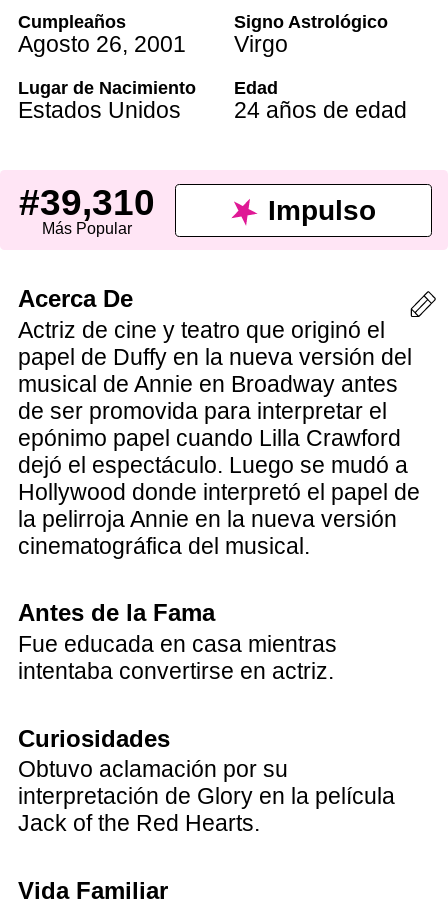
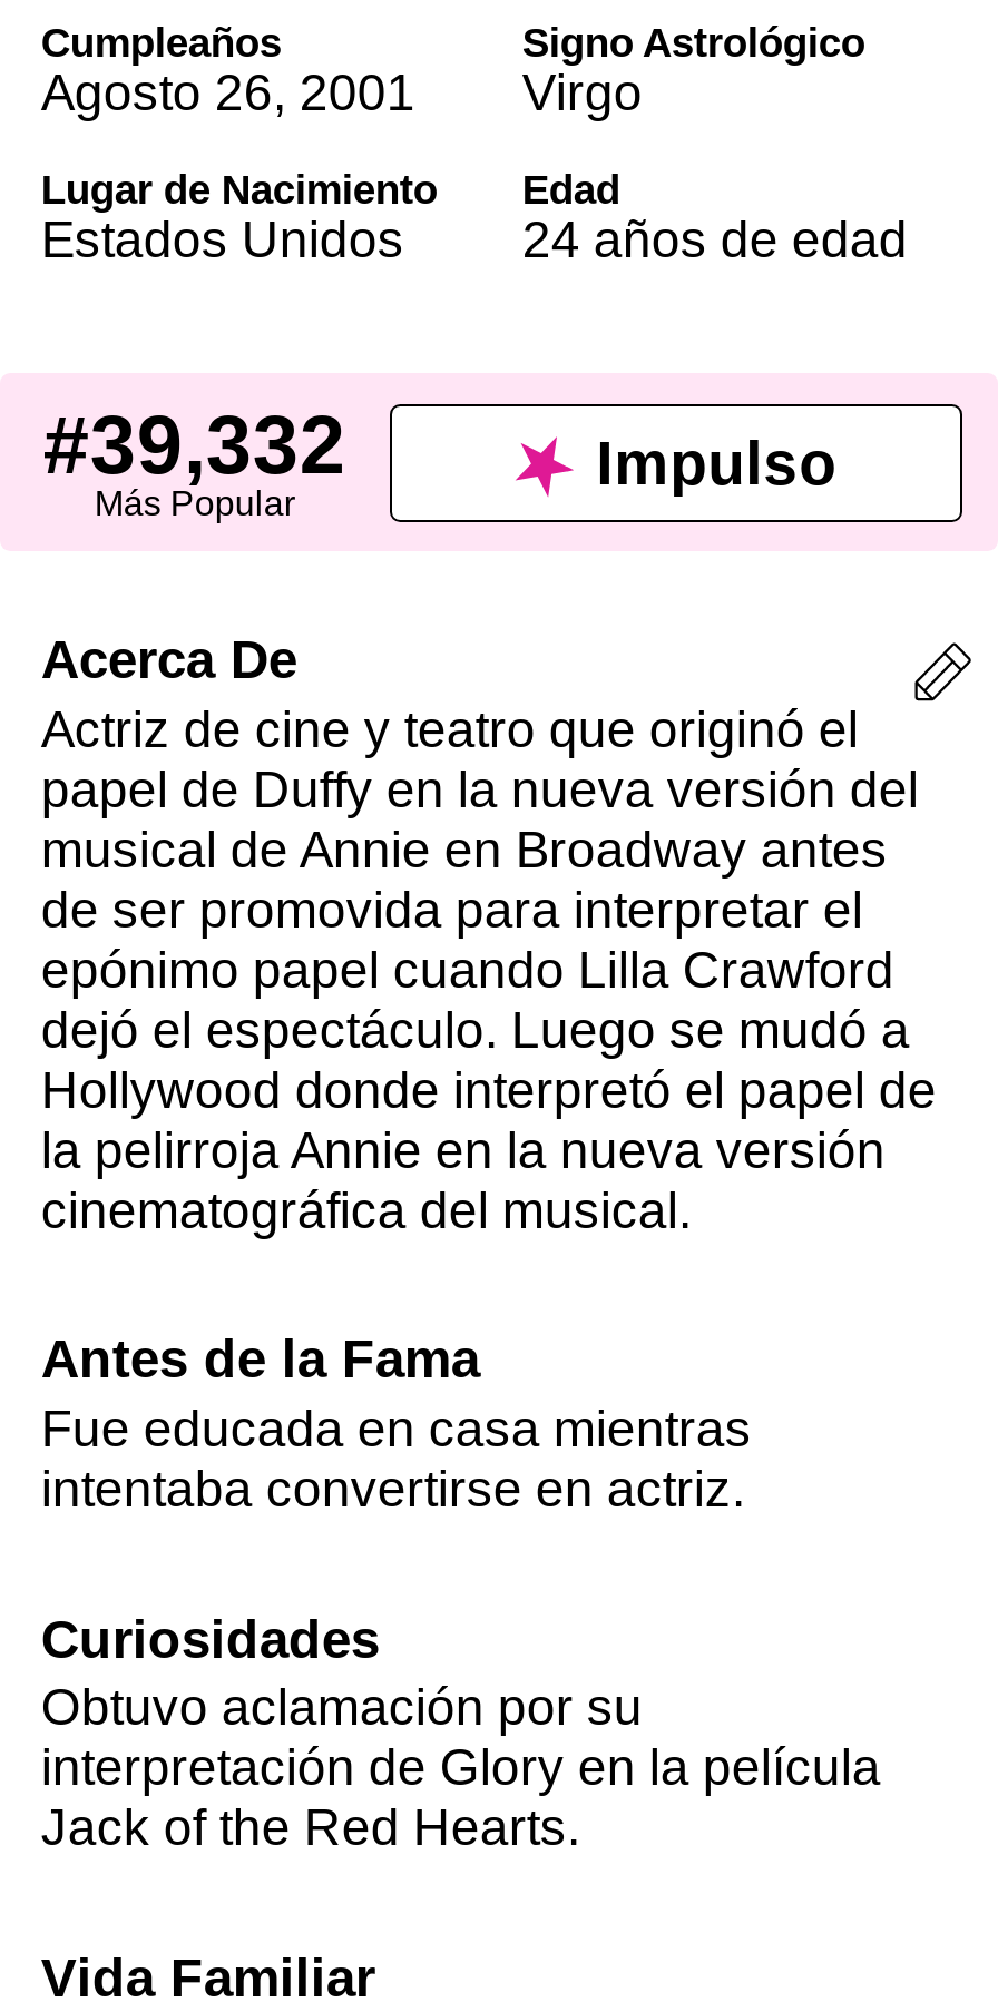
[19,181,155,222] #39,310 -> [43,399,346,490] #39,332

